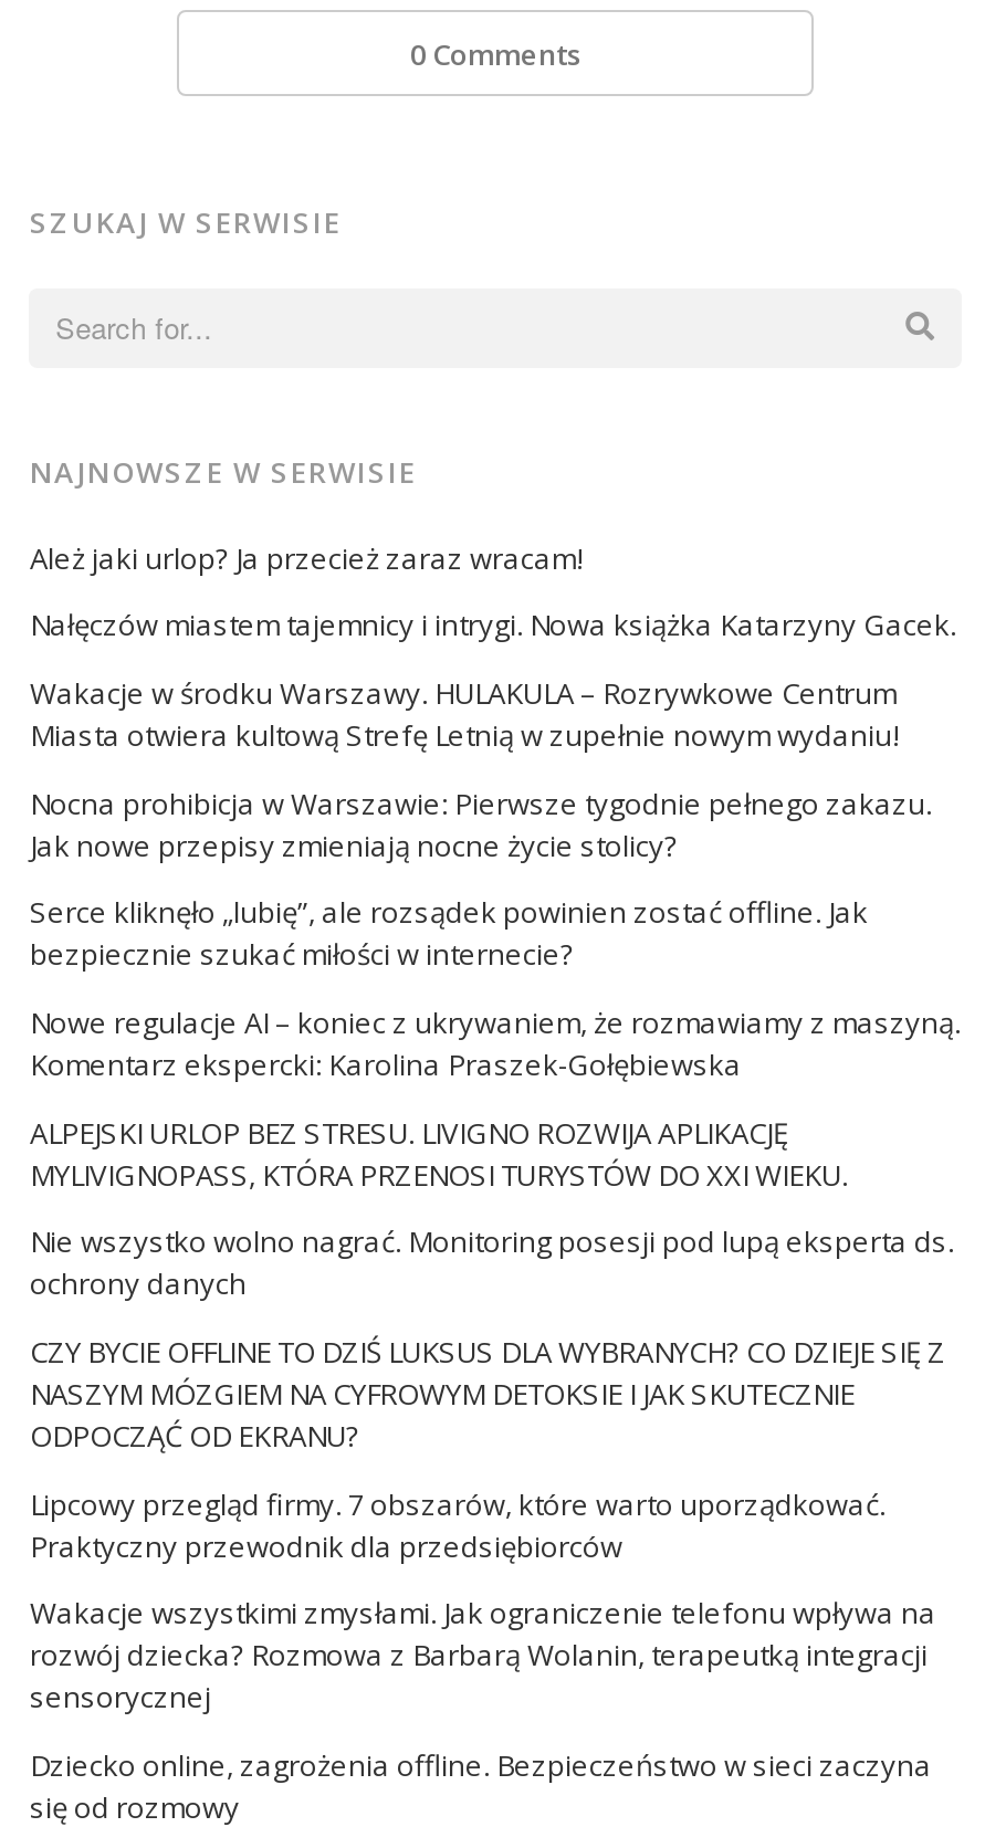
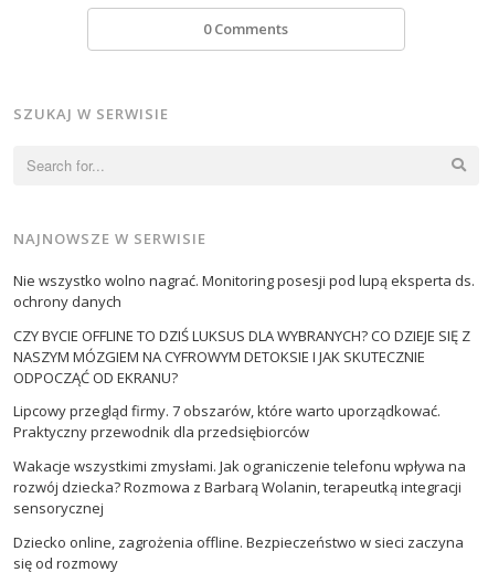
[30,537,960,1194] Ależ jaki urlop? Ja przecież zaraz wracam! | Nałęczów miastem tajemnicy i intrygi. Nowa książka Katarzyny Gacek. | Wakacje w środku Warszawy. HULAKULA – Rozrywkowe Centrum | Miasta otwiera kultową Strefę Letnią w zupełnie nowym wydaniu! | Nocna prohibicja w Warszawie: Pierwsze tygodnie pełnego zakazu. | Jak nowe przepisy zmieniają nocne życie stolicy? | Serce kliknęło „lubię”, ale rozsądek powinien zostać offline. Jak | bezpiecznie szukać miłości w internecie? | Nowe regulacje AI – koniec z ukrywaniem, że rozmawiamy z maszyną. | Komentarz ekspercki: Karolina Praszek-Gołębiewska | ALPEJSKI URLOP BEZ STRESU. LIVIGNO ROZWIJA APLIKACJĘ | MYLIVIGNOPASS, KTÓRA PRZENOSI TURYSTÓW DO XXI WIEKU. -> none

